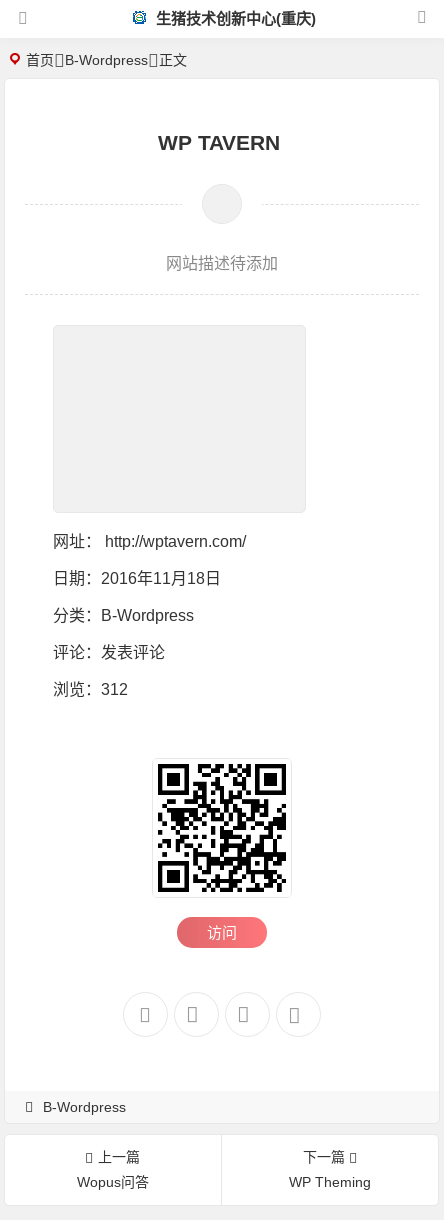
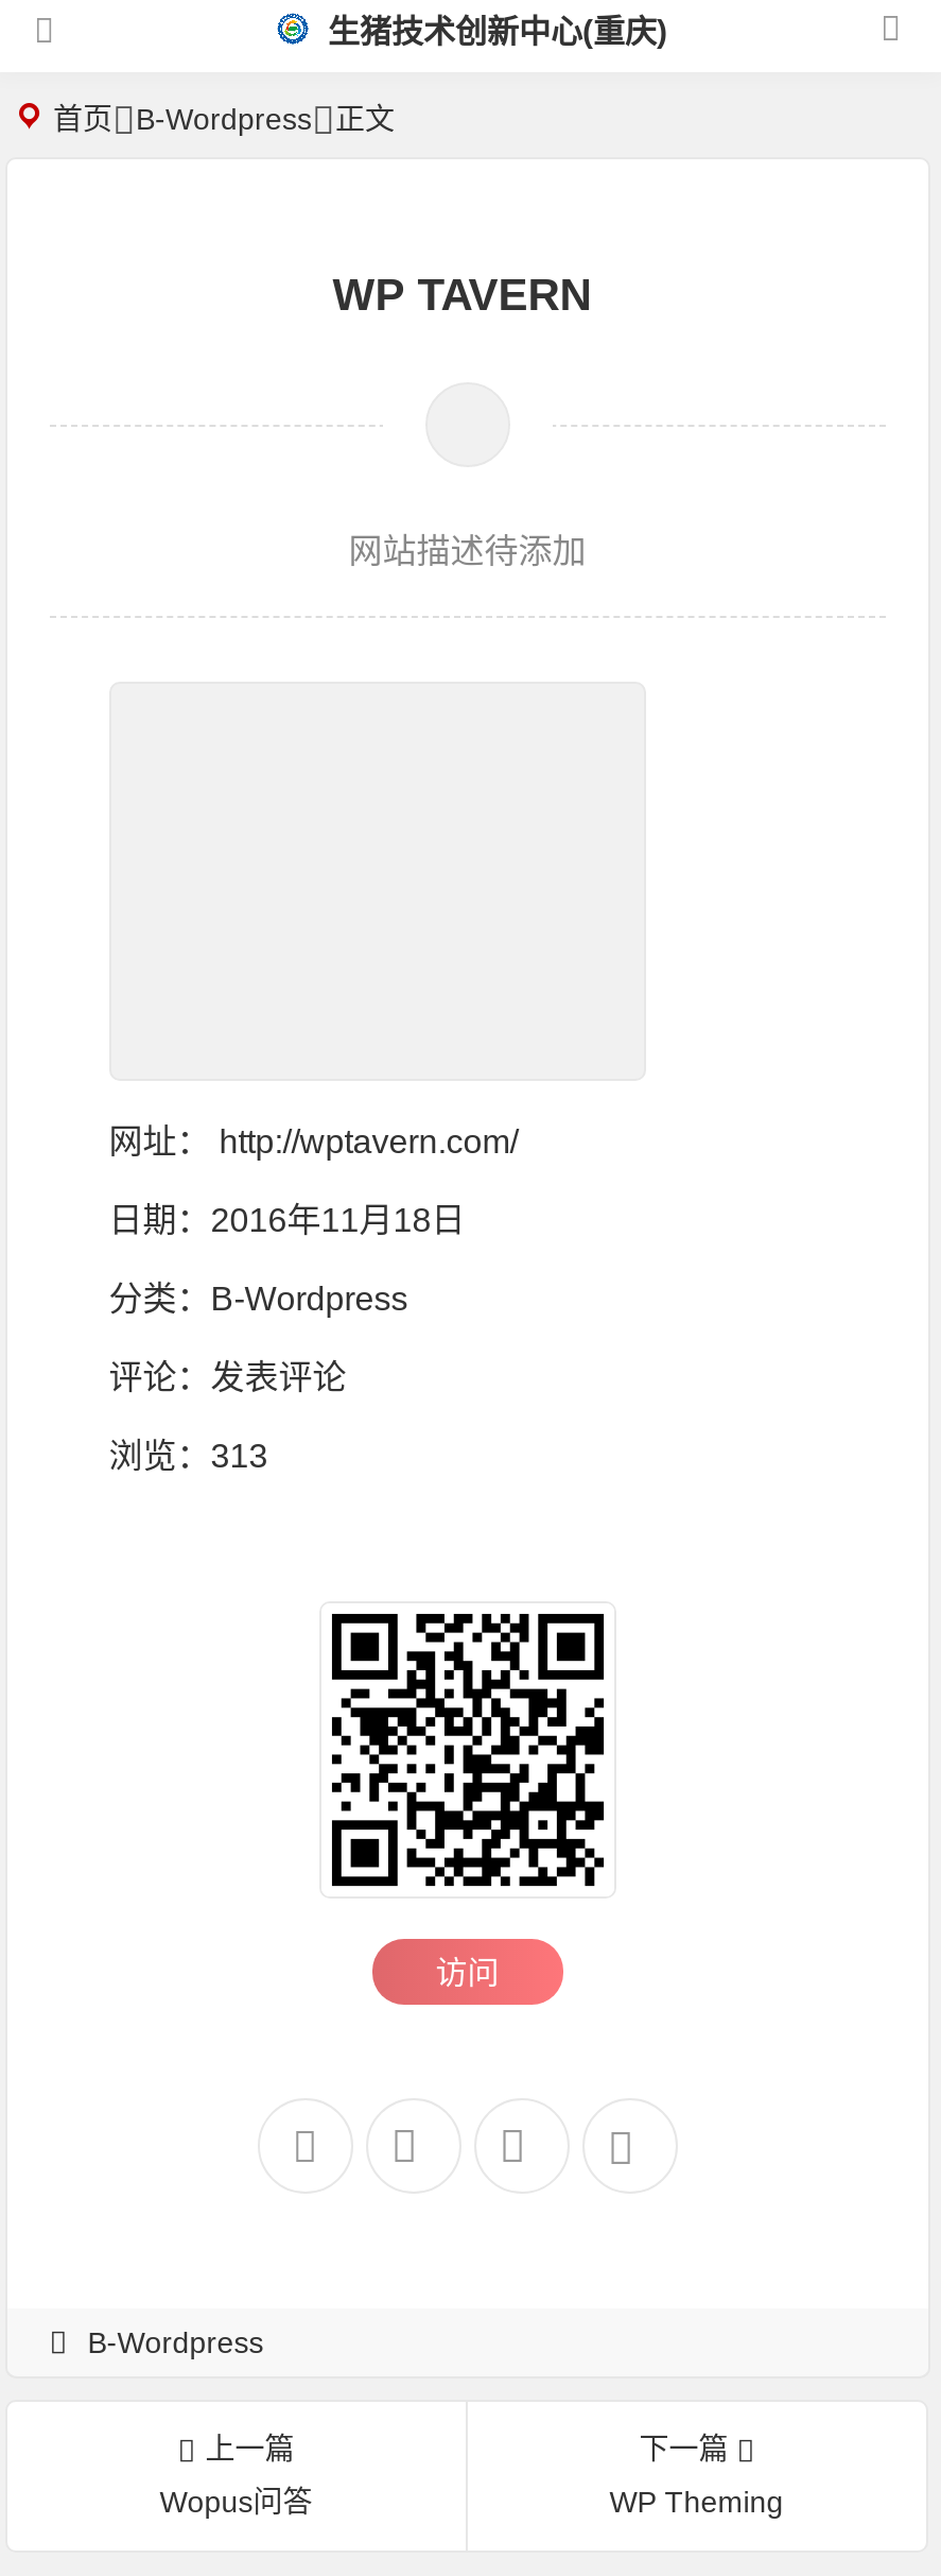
[53,681,128,698] 浏览：312 -> [109,1439,268,1475] 浏览：313

